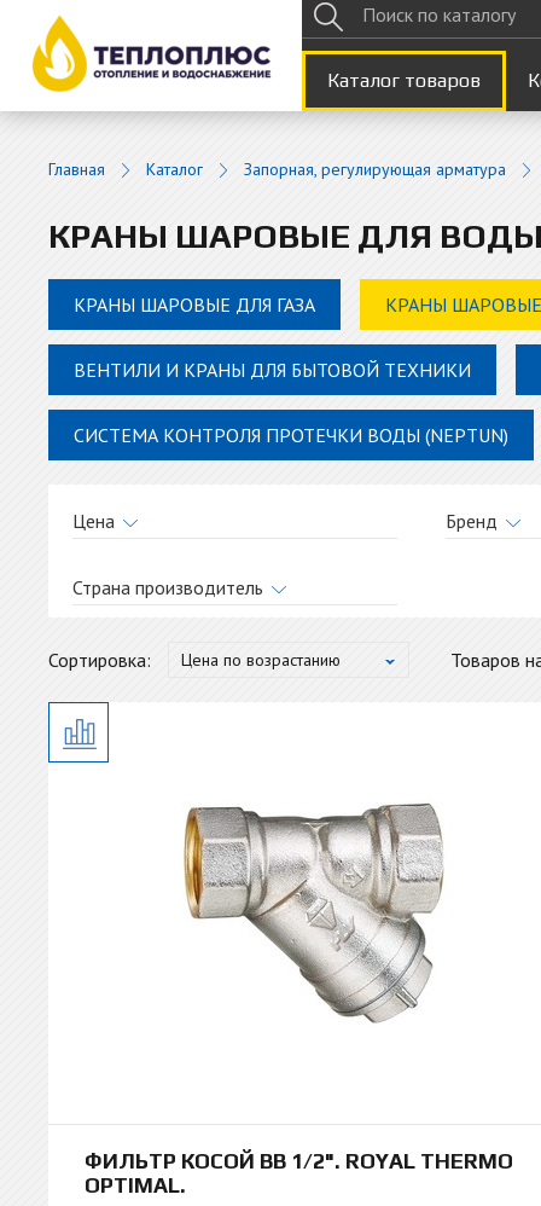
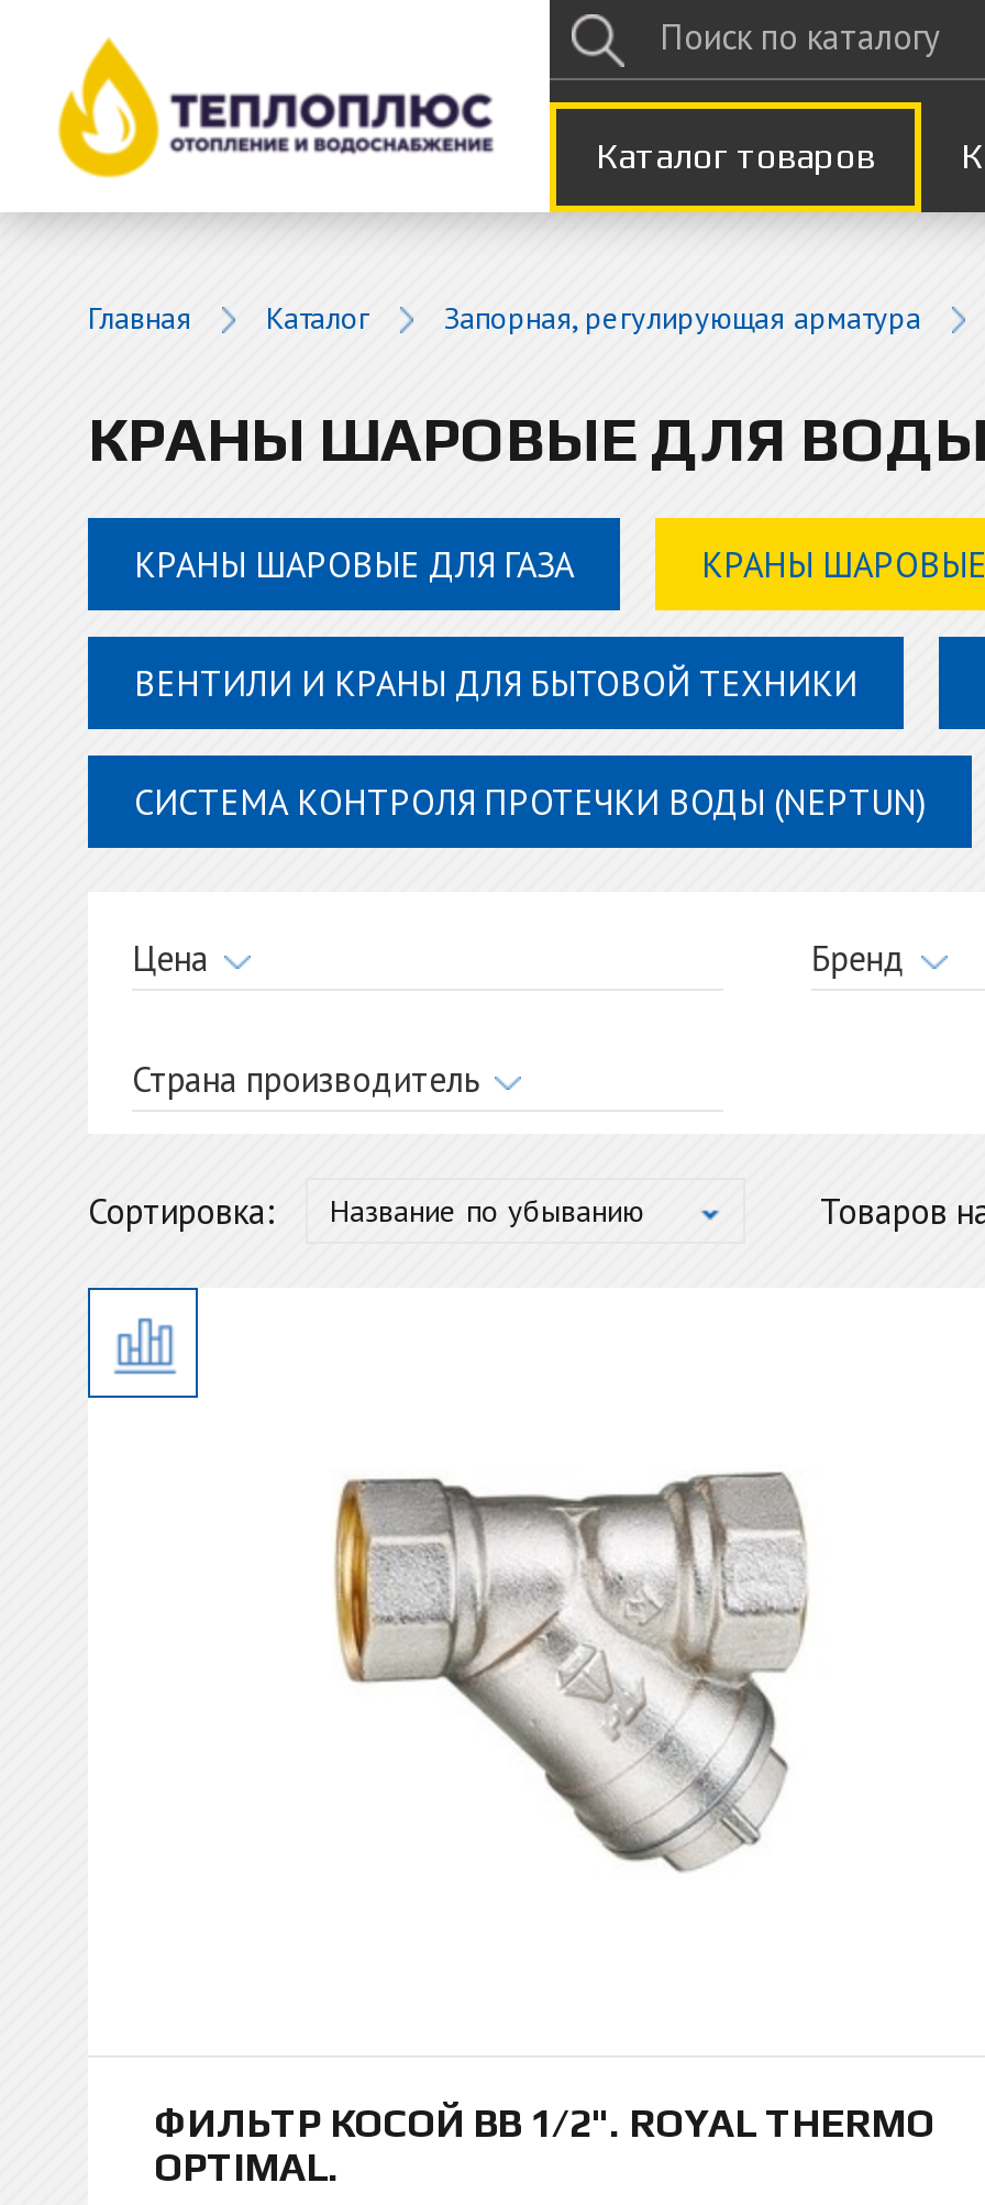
[181,649,341,671] Цена по возрастанию -> [330,1191,644,1231] Название по убыванию

